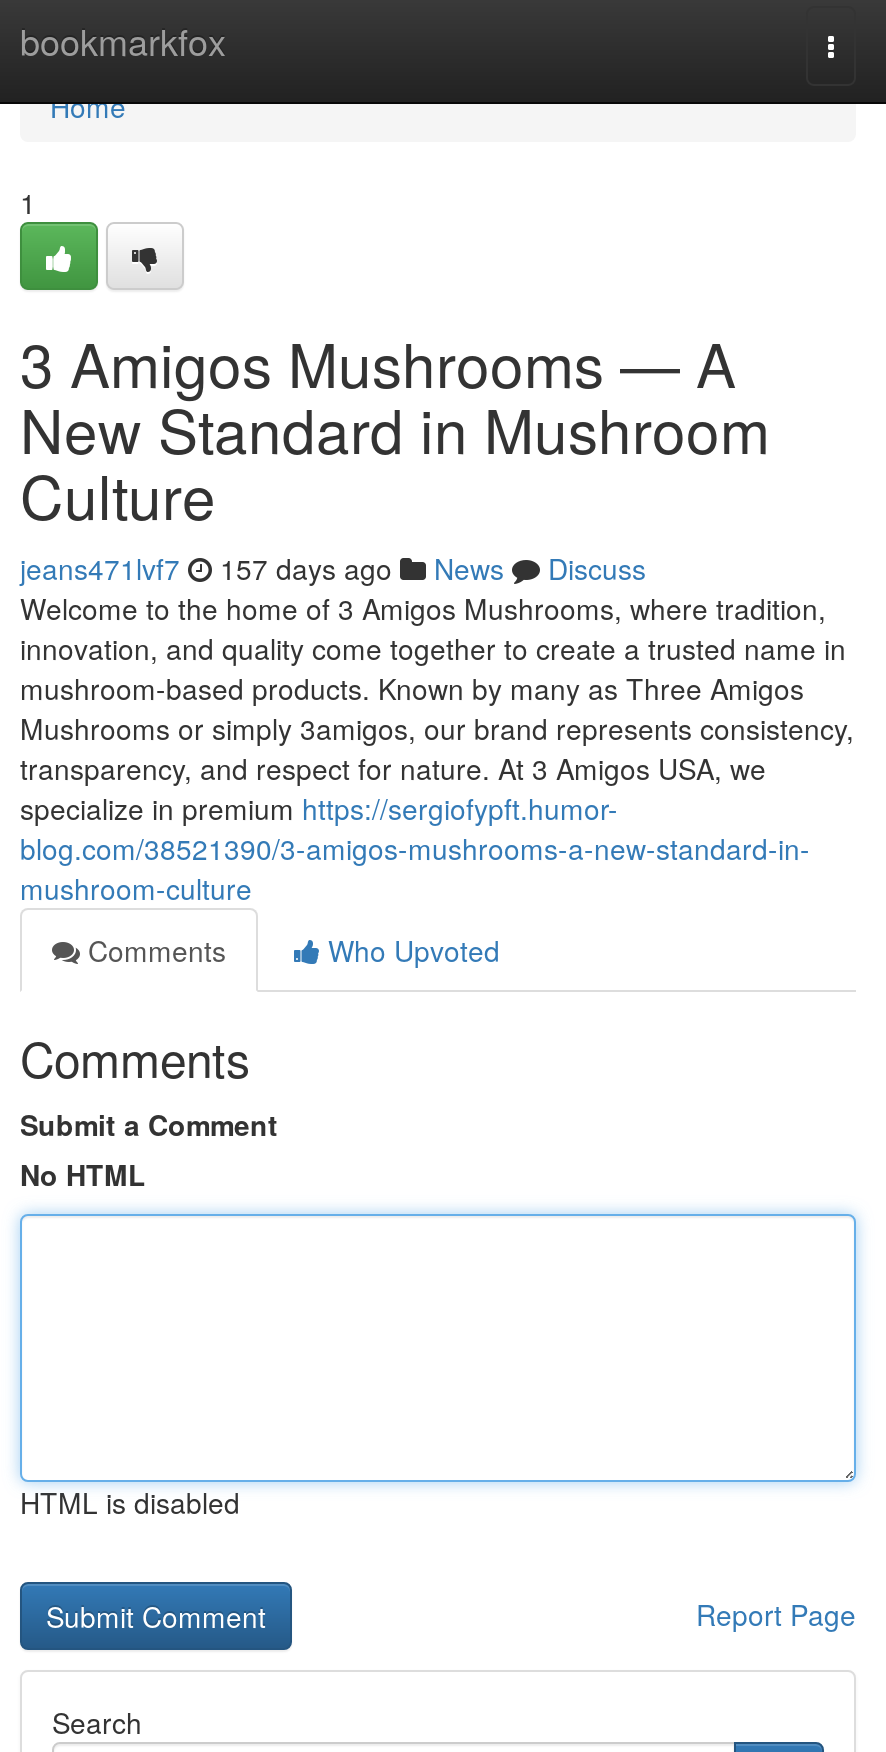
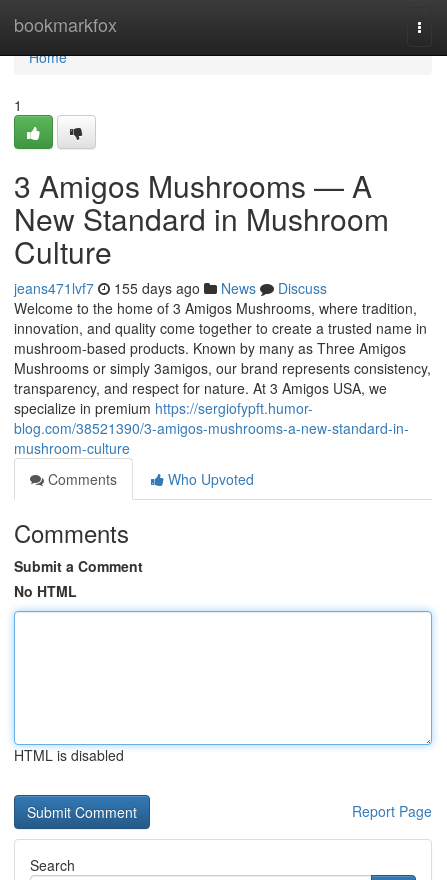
[20,548,646,588] jeans471lvf7 157 days ago News Discuss -> [14,278,327,298] jeans471lvf7 155 days ago News Discuss

